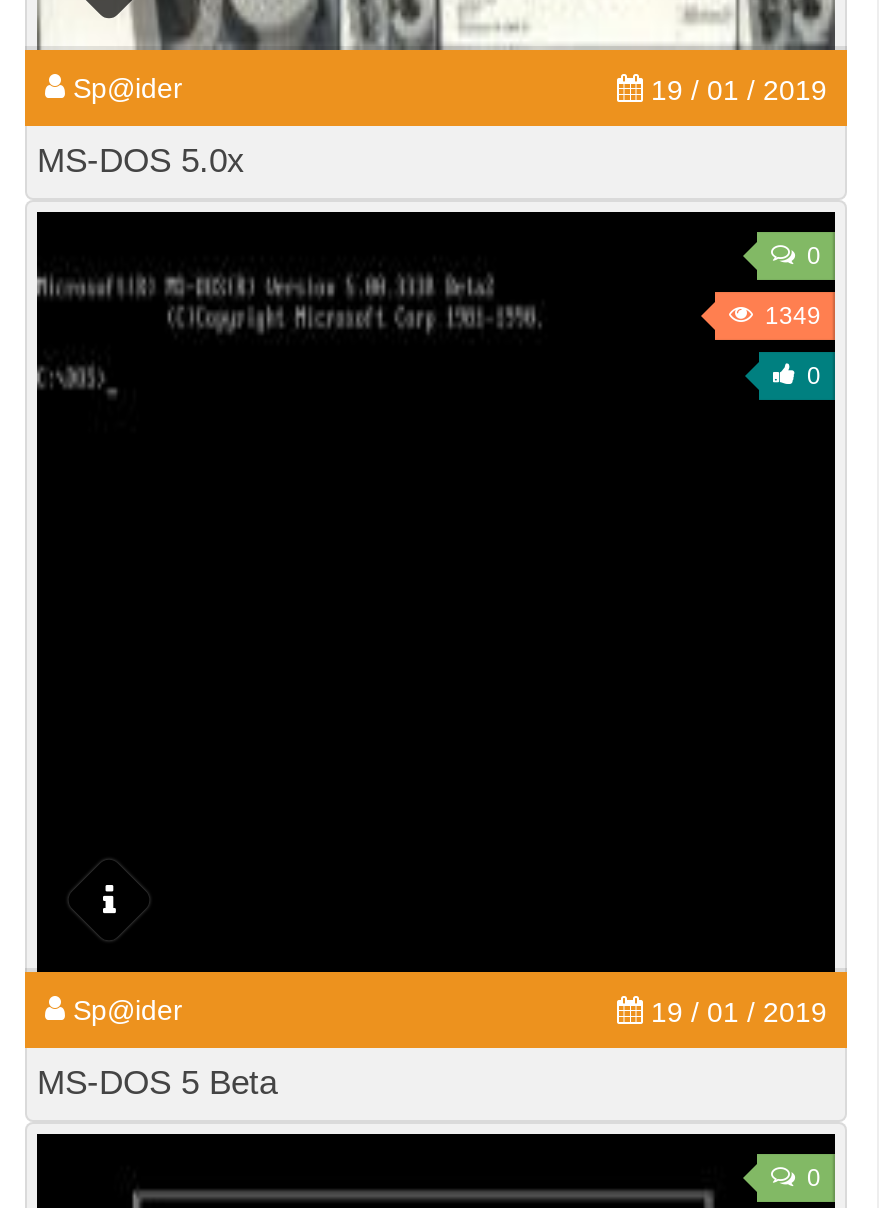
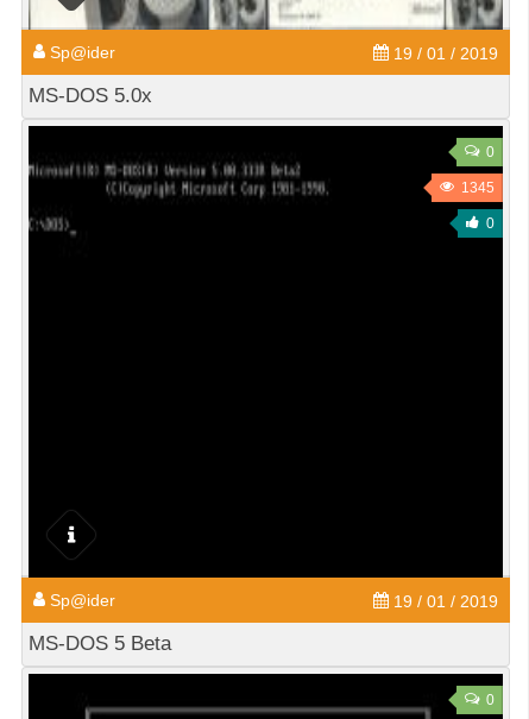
[759,302,821,330] 1349 -> [458,179,495,196] 1345

